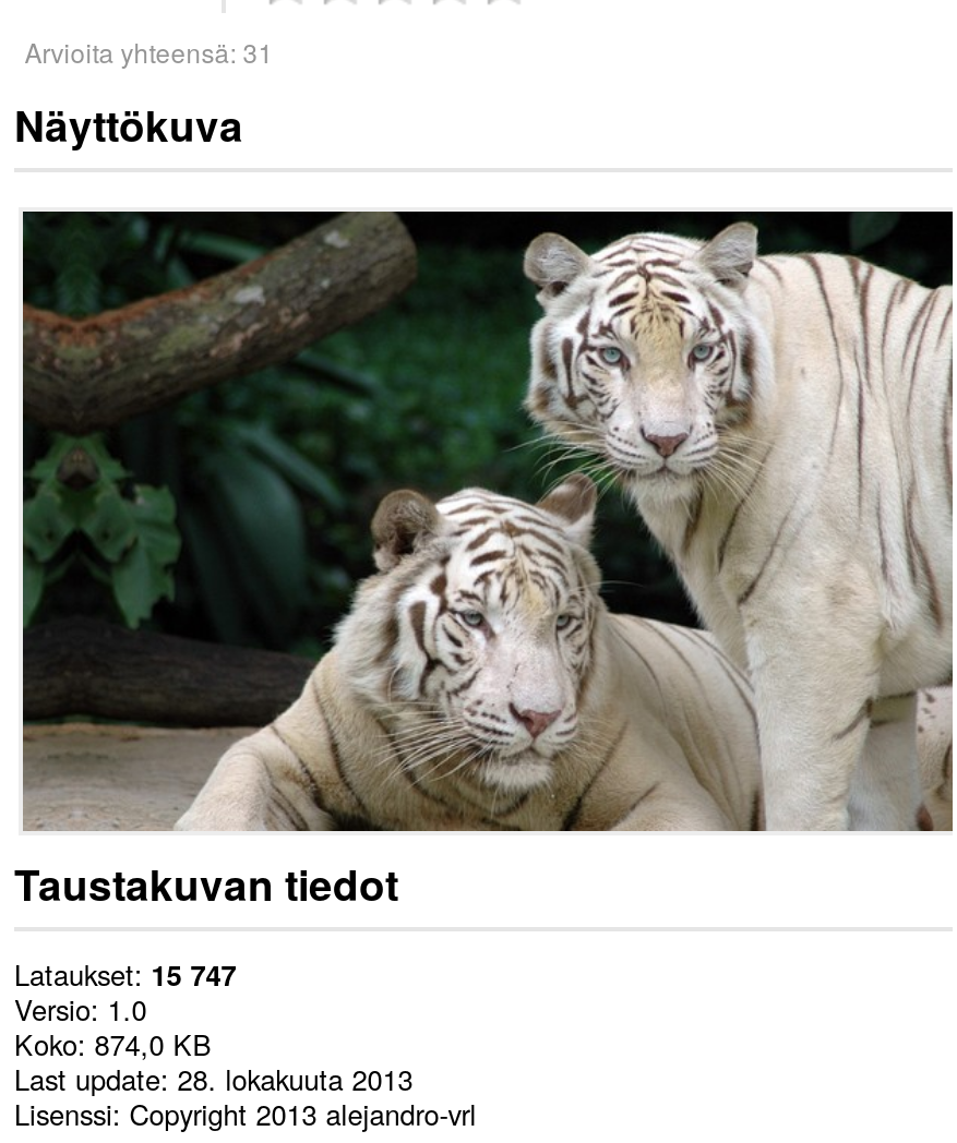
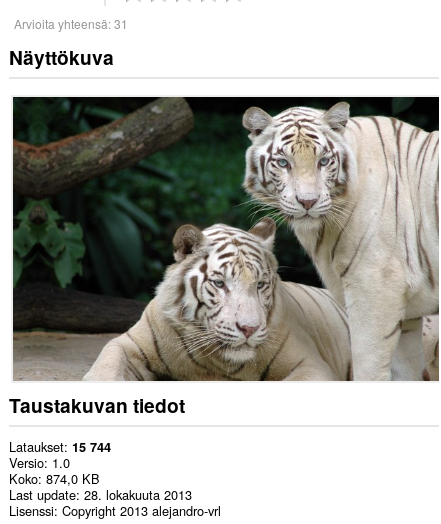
[14,954,236,996] Lataukset 15 747 -> [9,437,111,456] Lataukset 15 744

